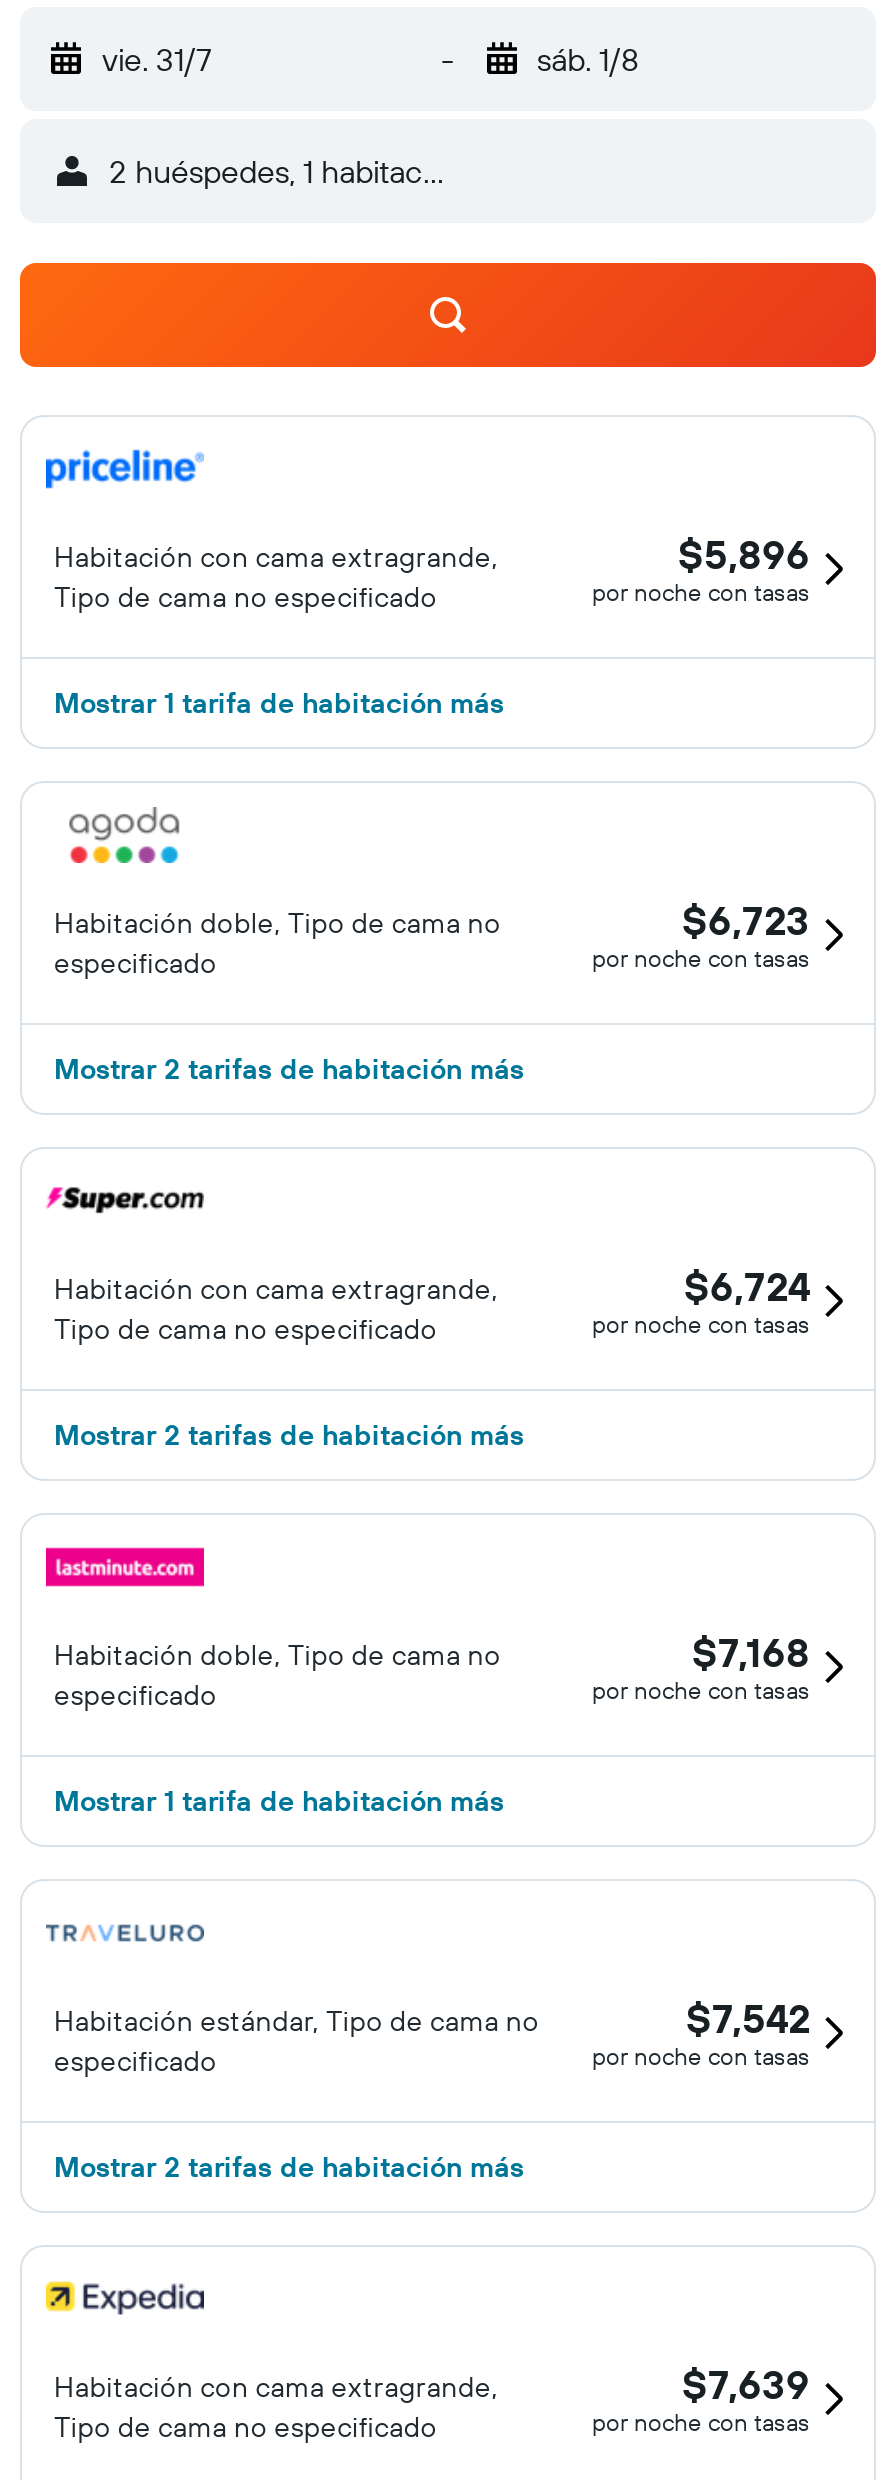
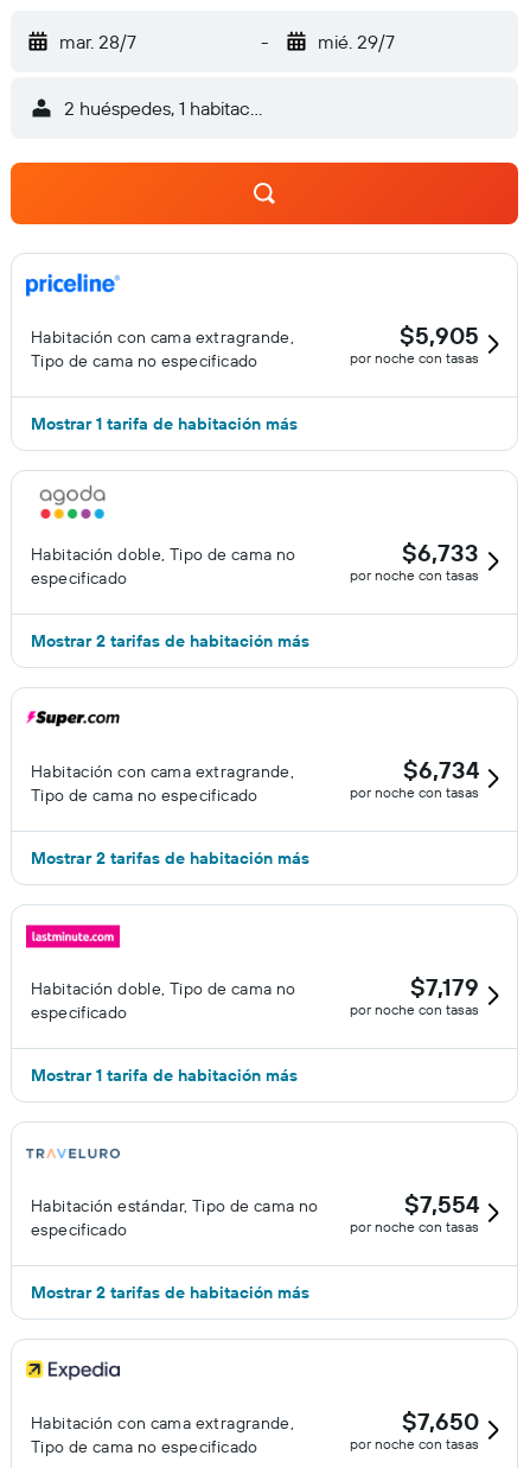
[102,39,212,79] vie. 31/7 -> [59,30,136,53] mar. 28/7
[537,39,639,79] sáb. 1/8 -> [317,30,394,53] mié. 29/7
[678,529,810,579] $5,896 -> [400,320,479,350] $5,905
[682,895,810,945] $6,723 -> [402,538,479,567] $6,733
[684,1261,810,1311] $6,724 -> [403,755,479,784] $6,734
[692,1627,810,1677] $7,168 -> [410,972,479,1002] $7,179
[686,1993,810,2043] $7,542 -> [404,1189,479,1219] $7,554
[682,2359,810,2409] $7,639 -> [402,1406,479,1436] $7,650

